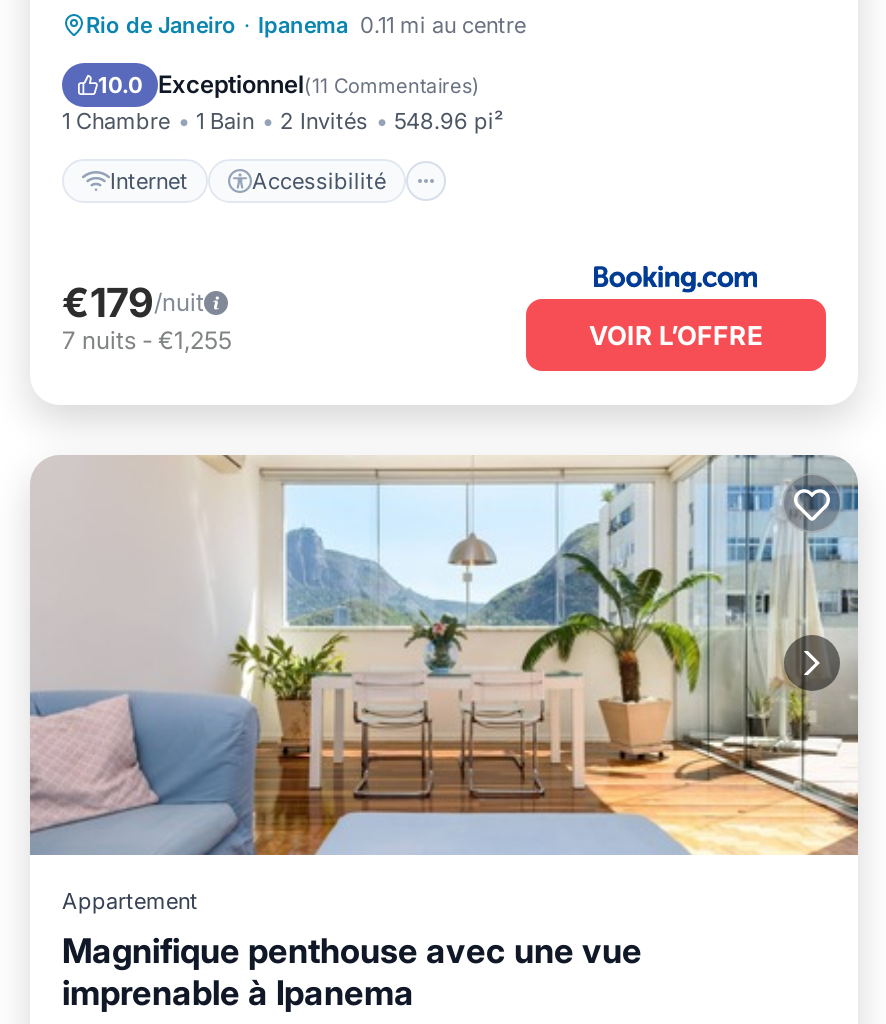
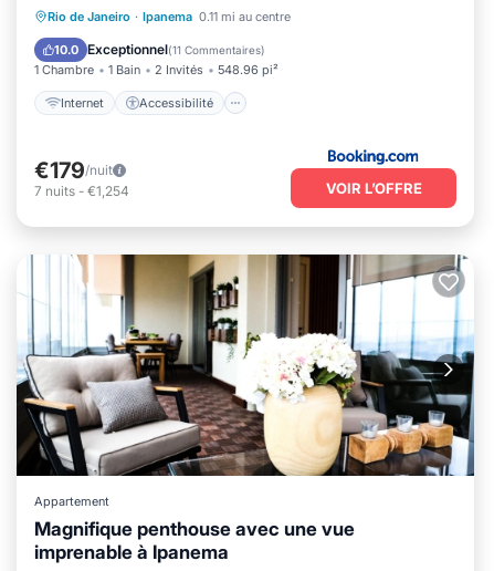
[62,324,232,354] 7 nuits - €1,255 -> [34,182,129,199] 7 nuits - €1,254
[30,453,860,857] [image] -> [15,253,475,477] [image]

